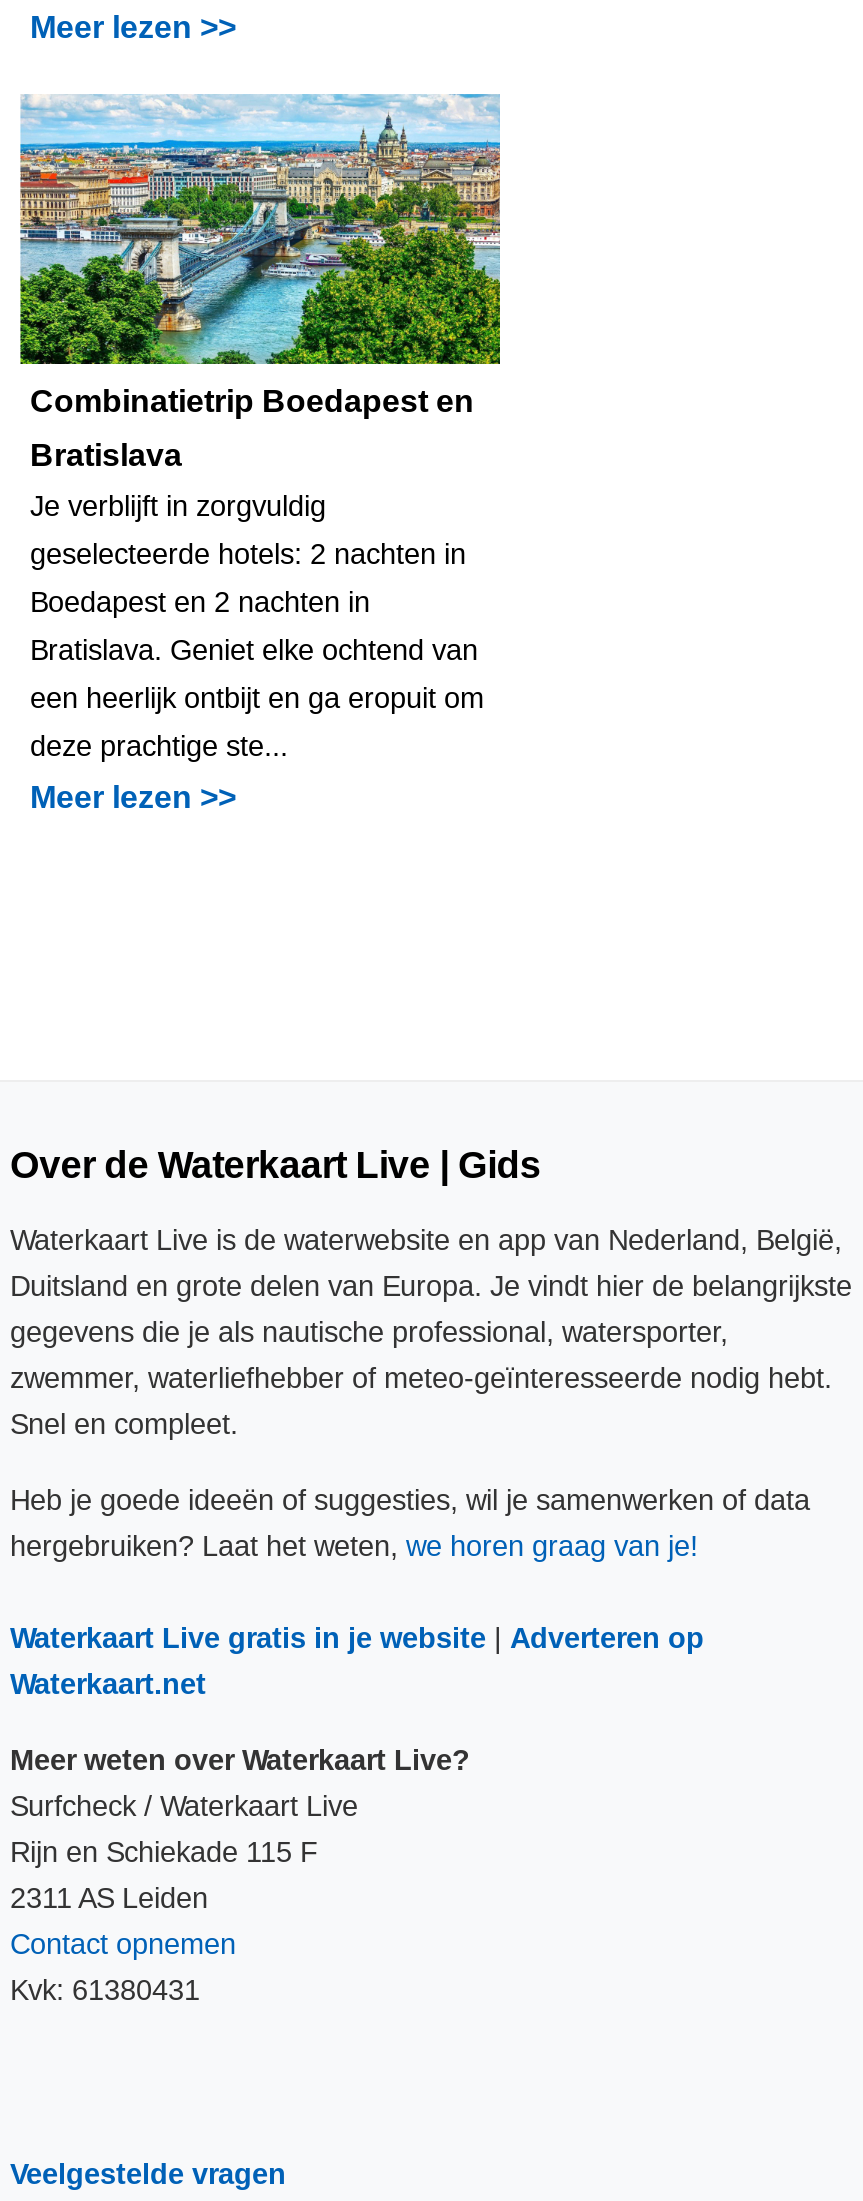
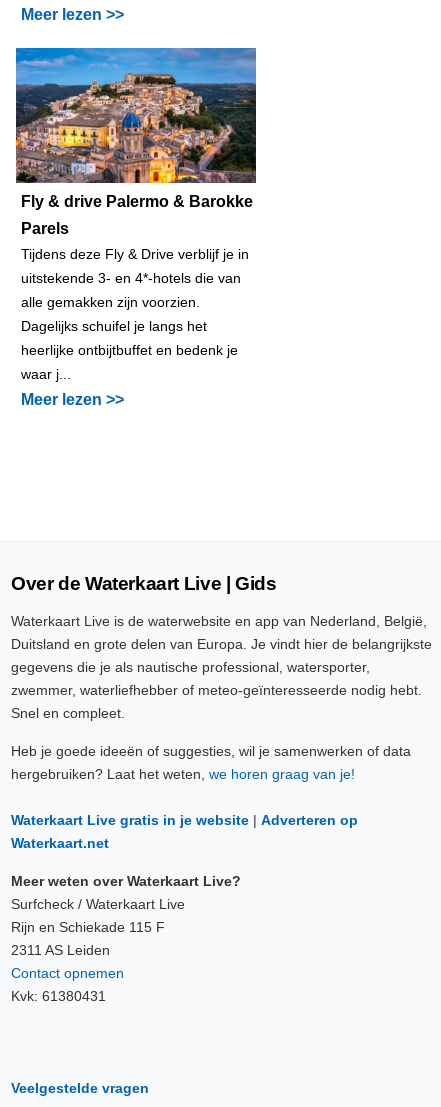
[18,94,502,418] [image] | Combinatietrip Boedapest en -> [15,47,257,210] [image] | Fly & drive Palermo & Barokke
[30,438,182,472] Bratislava -> [21,220,69,237] Parels
[30,490,326,522] Je verblijft in zorgvuldig -> [21,246,249,262] Tijdens deze Fly & Drive verblijf je in
[30,538,466,570] geselecteerde hotels: 2 nachten in -> [21,270,241,286] uitstekende 3- en 4*-hotels die van
[30,586,370,618] Boedapest en 2 nachten in -> [21,294,200,310] alle gemakken zijn voorzien.
[30,634,478,666] Bratislava. Geniet elke ochtend van -> [21,318,207,334] Dagelijks schuifel je langs het
[30,682,484,714] een heerlijk ontbijt en ga eropuit om -> [21,342,238,358] heerlijke ontbijtbuffet en bedenk je
[30,730,288,762] deze prachtige ste... -> [21,366,71,382] waar j...

